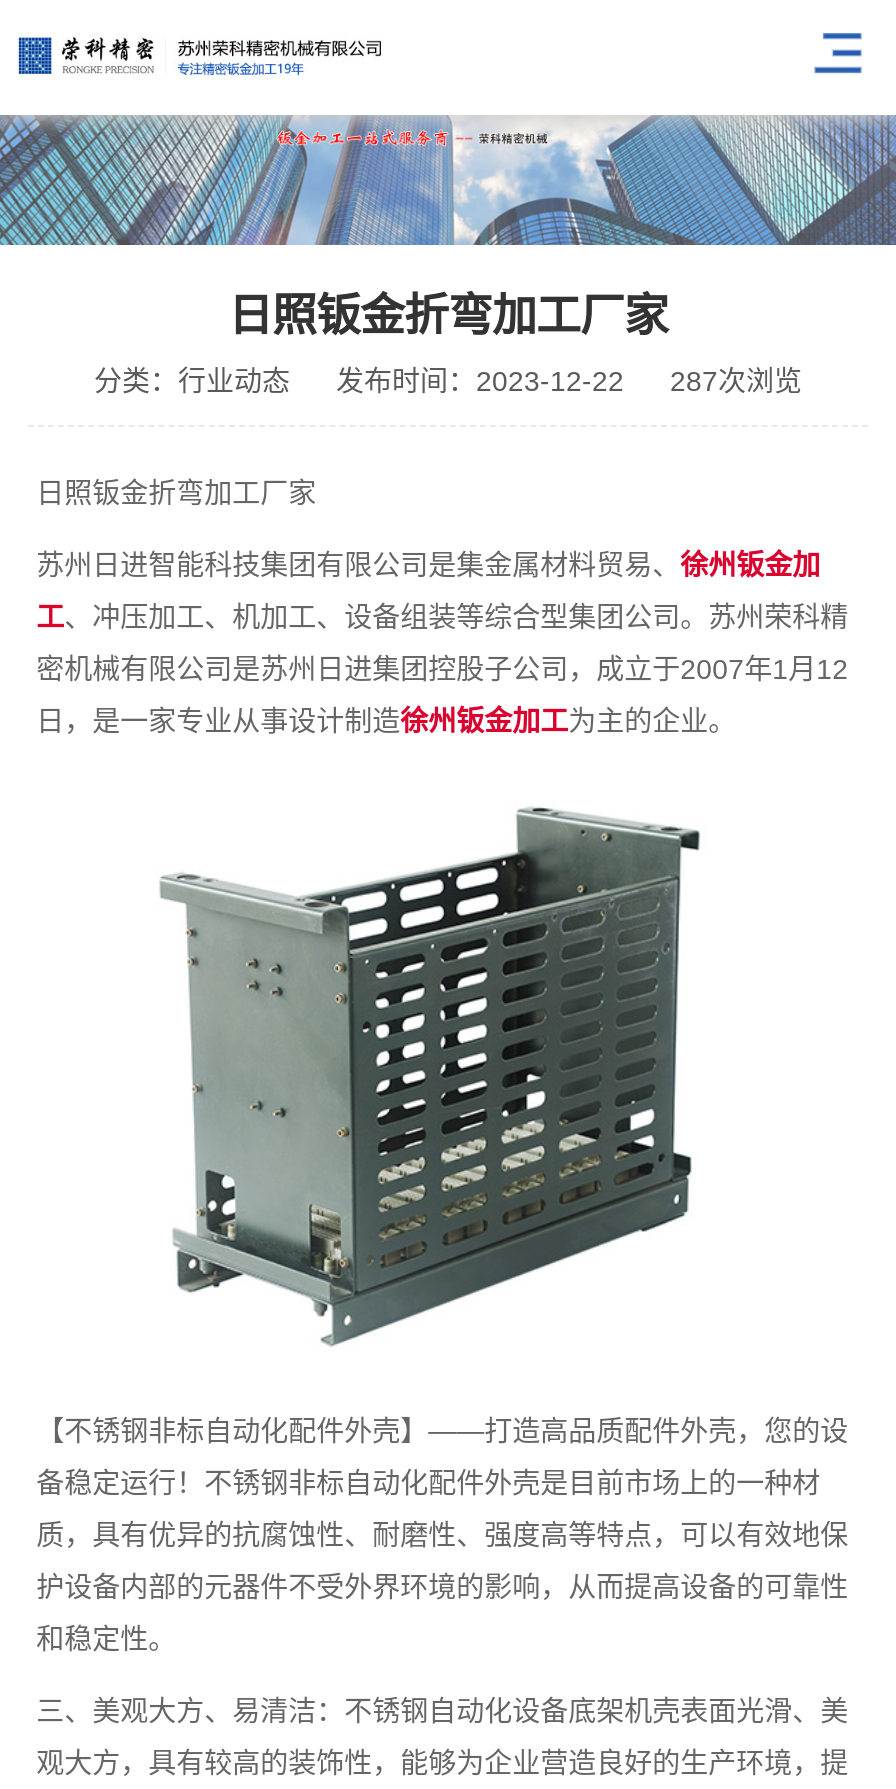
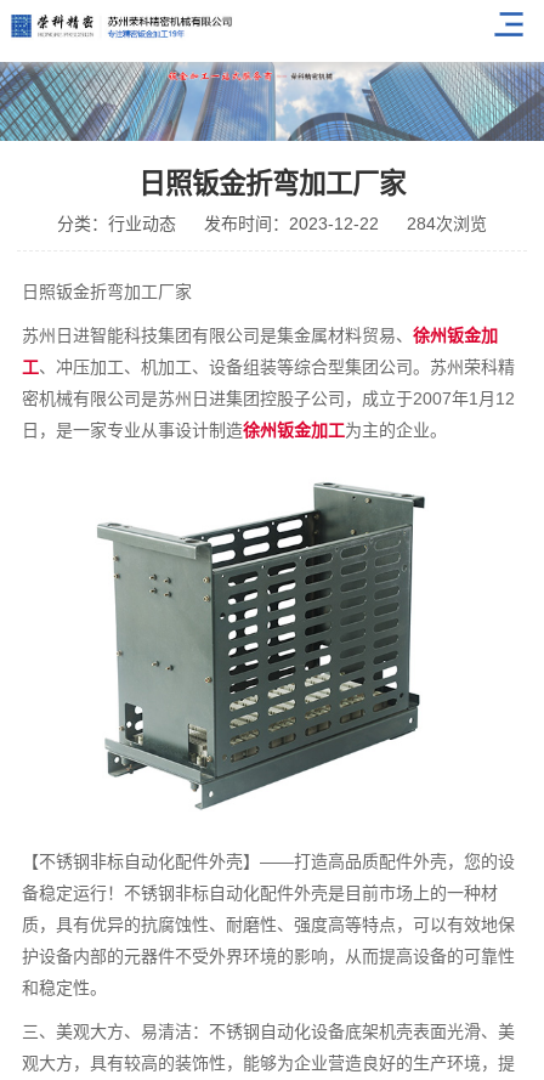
[94,365,802,397] 分类：行业动态 发布时间：2023-12-22 287次浏览 -> [57,214,487,233] 分类：行业动态 发布时间：2023-12-22 284次浏览

